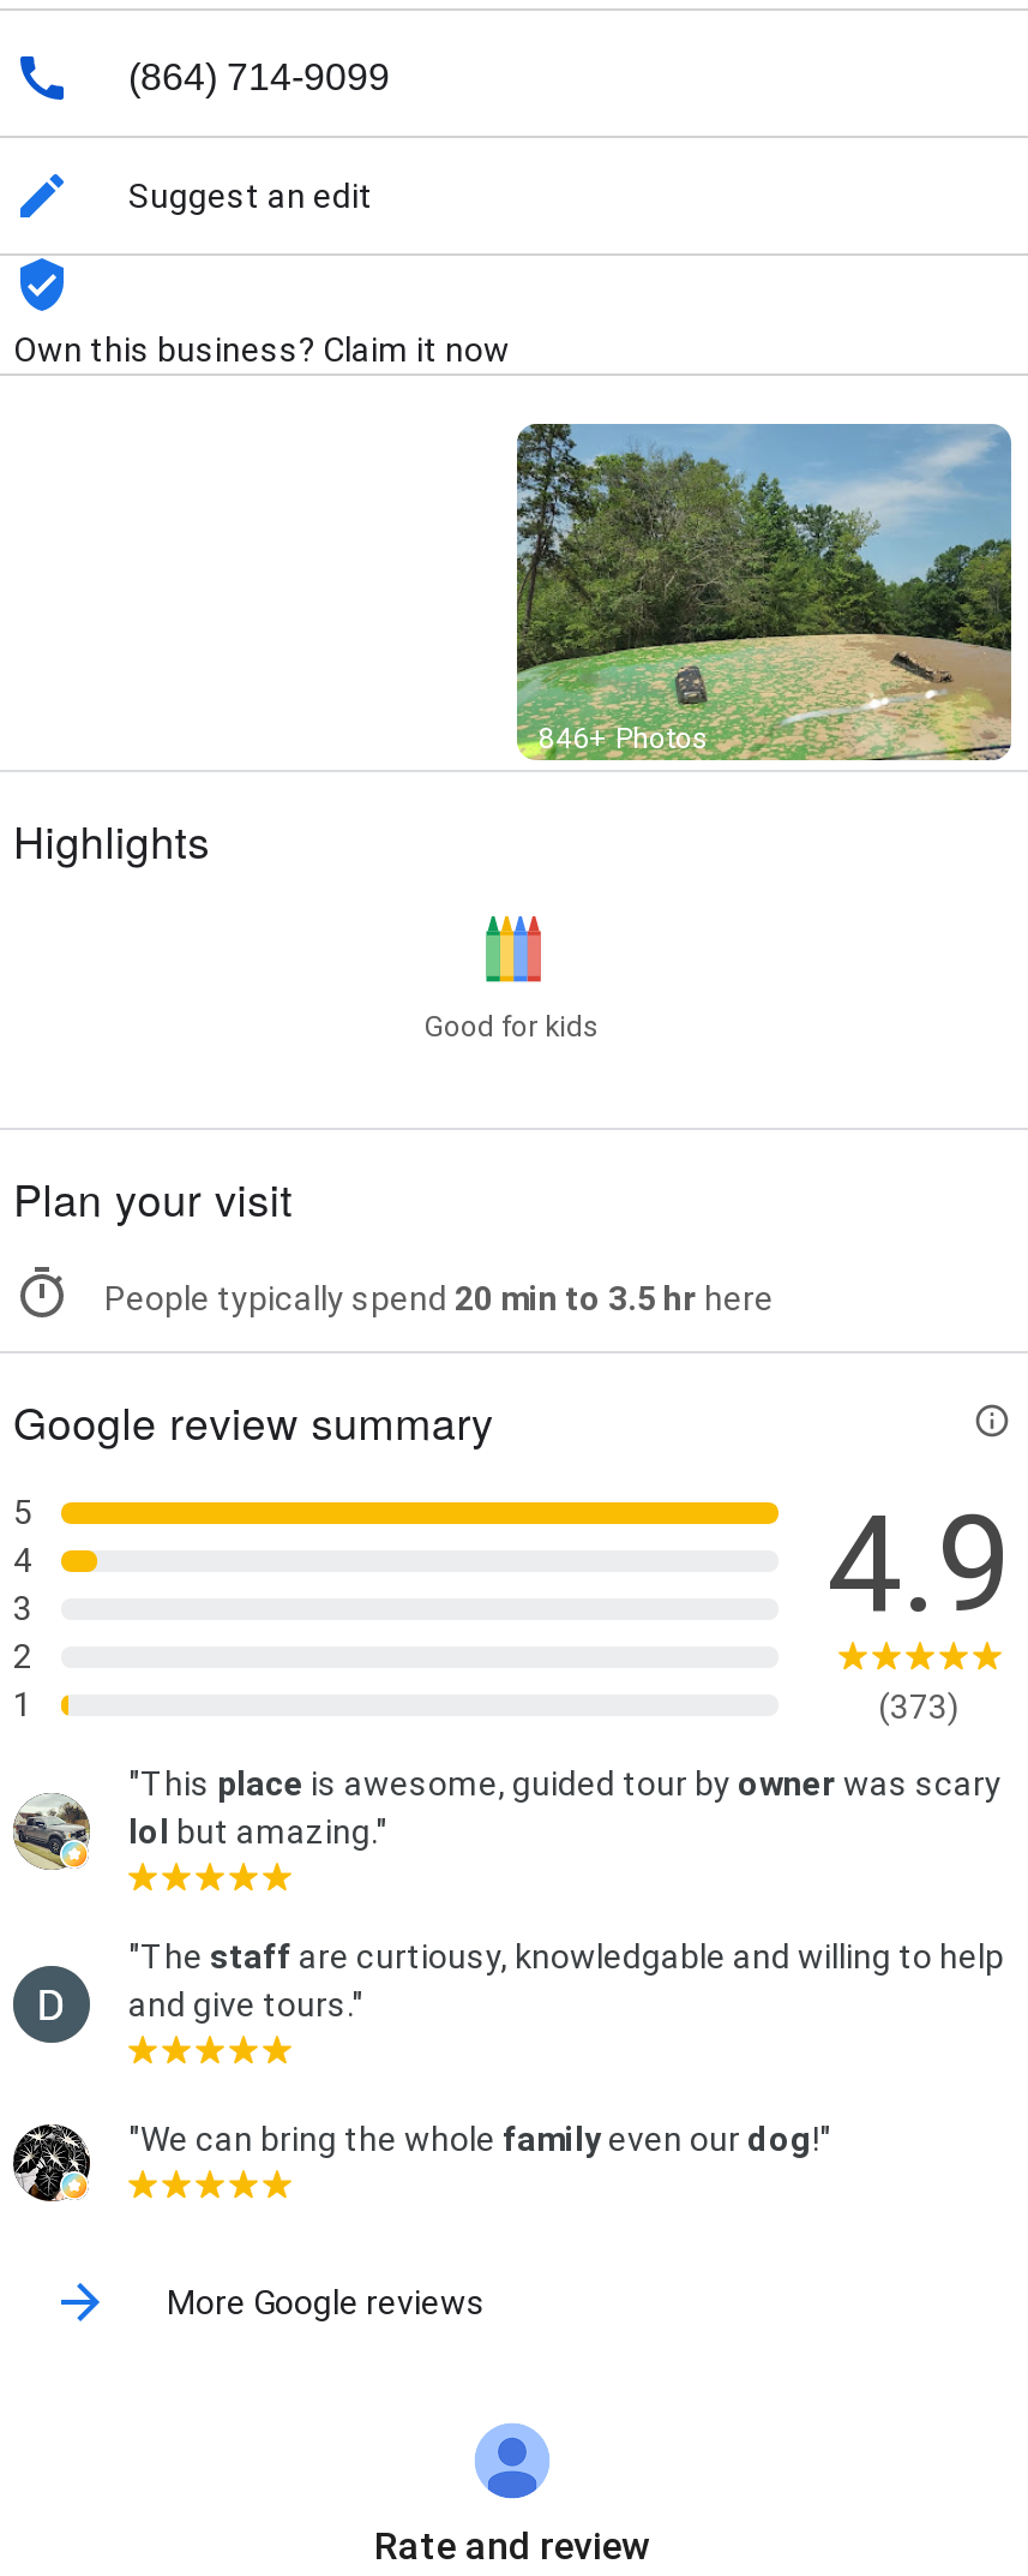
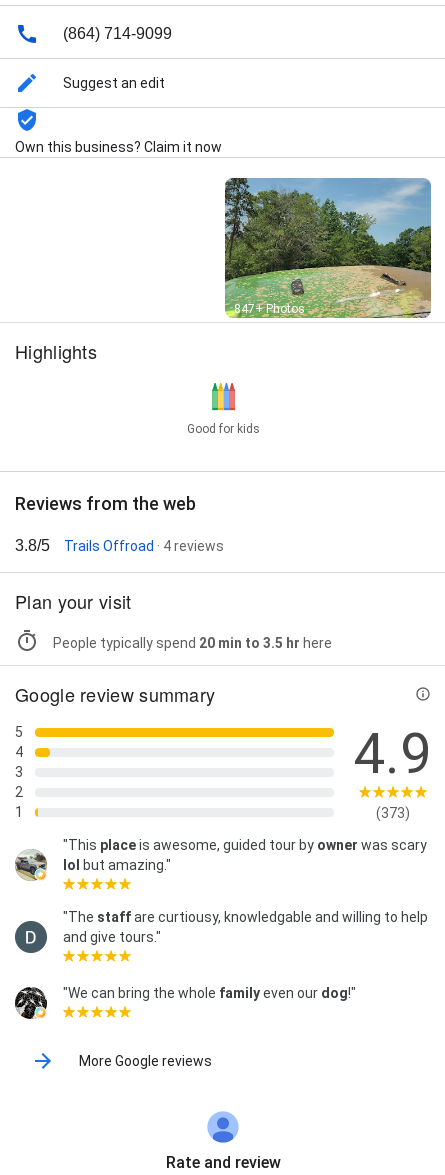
[539,722,709,756] 846+ Photos -> [234,302,305,316] 847+ Photos
none -> [15,493,224,554] Reviews from the web | 3.8/5 | Trails Offroad · 4 reviews

